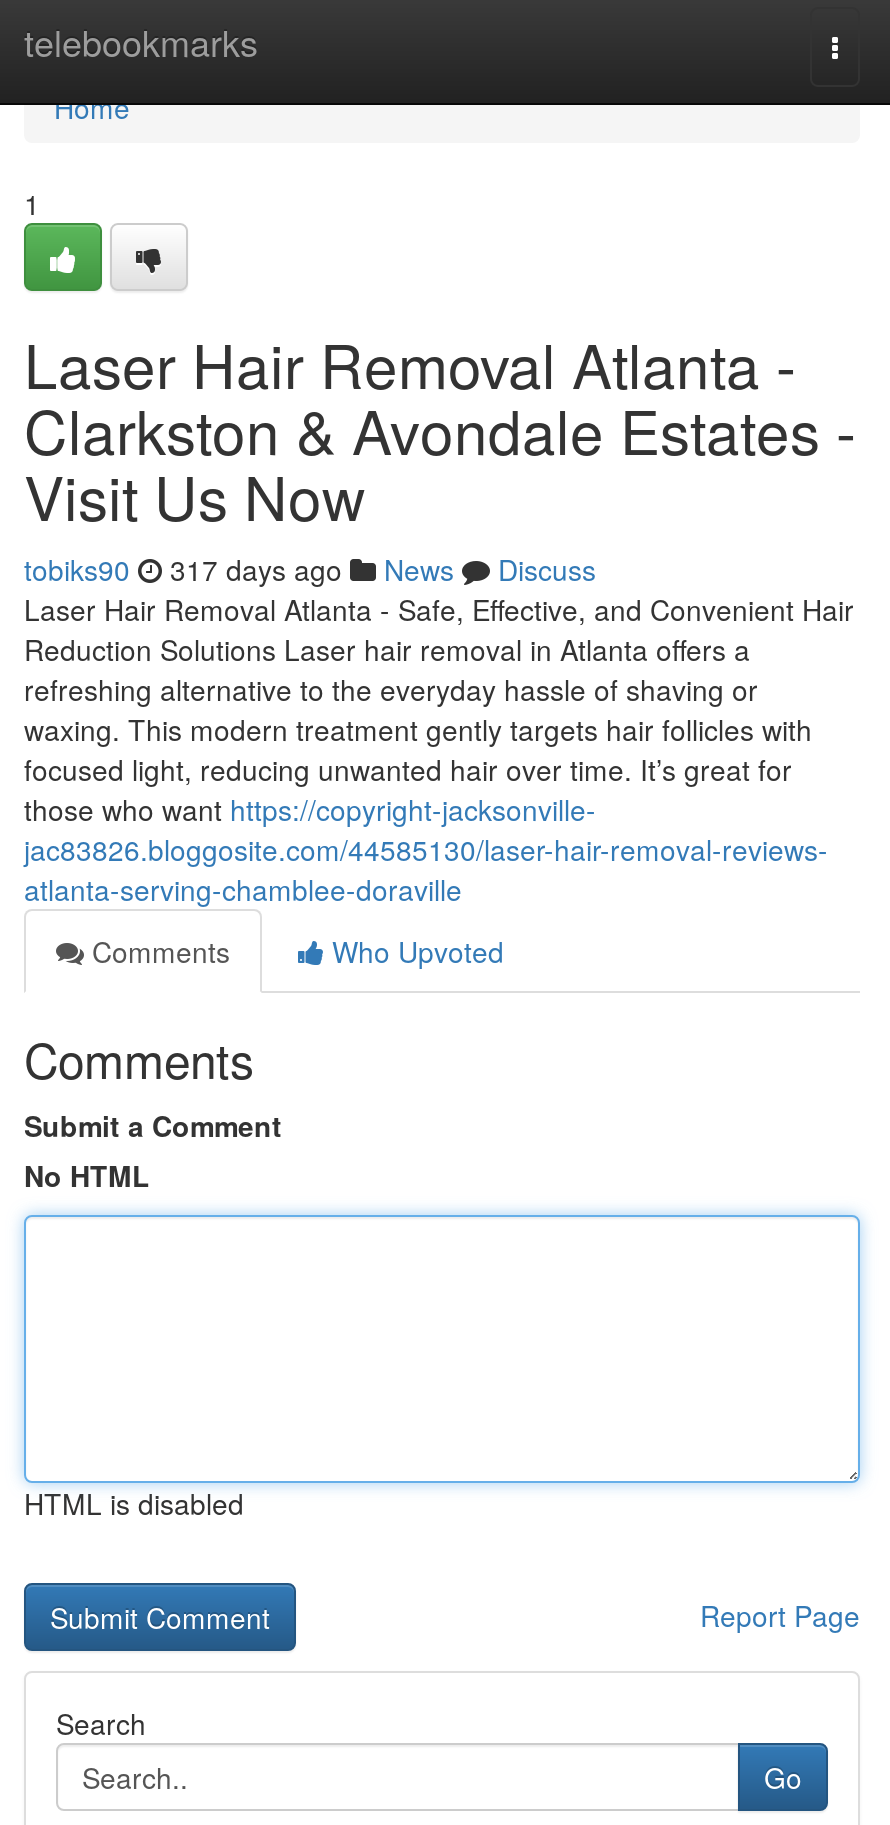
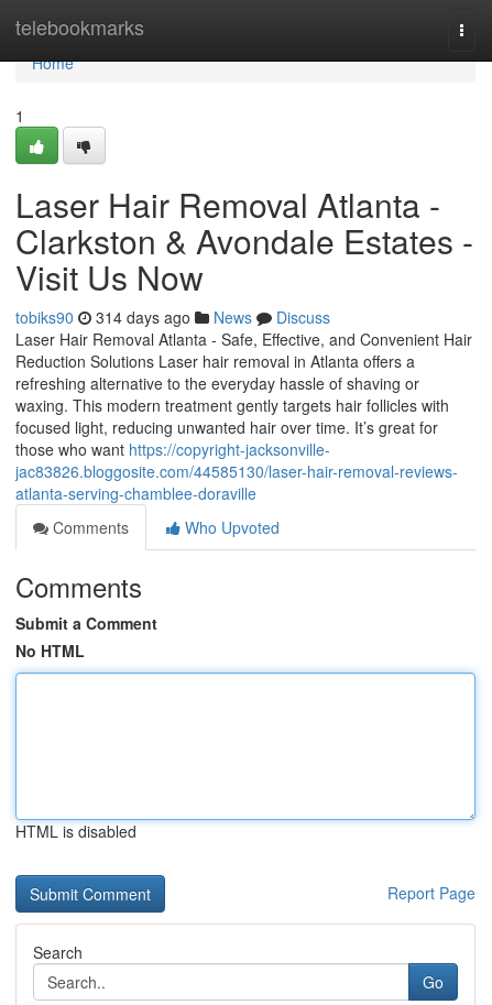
[24,549,596,589] tobiks90 317 days ago News Discuss -> [15,306,330,328] tobiks90 314 days ago News Discuss

